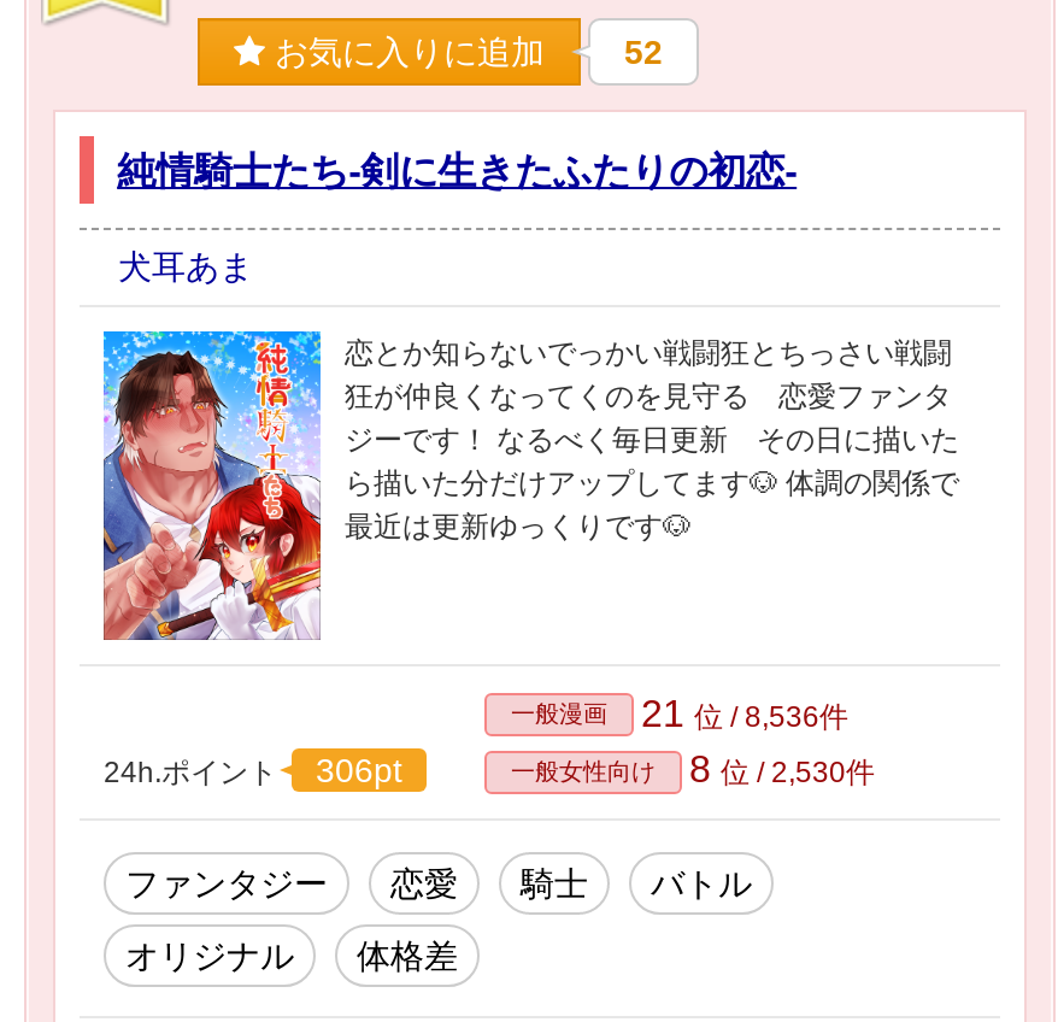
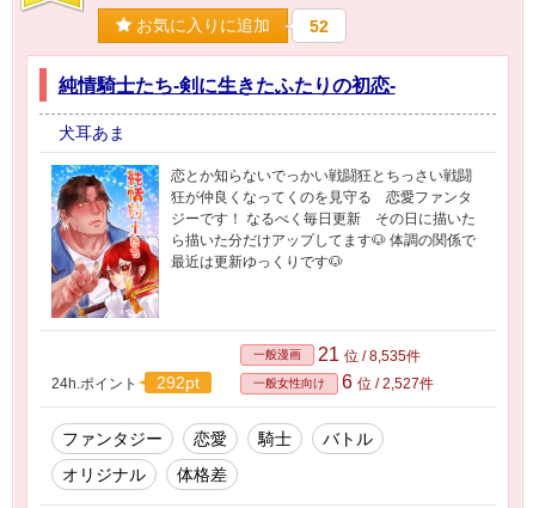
[511,694,848,735] 一般漫画 21位 / 8,536件 -> [253,344,421,364] 一般漫画 21位 / 8,535件
[104,752,402,790] 24h.ポイント 306pt -> [51,373,200,392] 24h.ポイント 292pt
[511,749,875,790] 一般女性向け 8位 / 2,530件 -> [253,372,434,392] 一般女性向け 6位 / 2,527件

